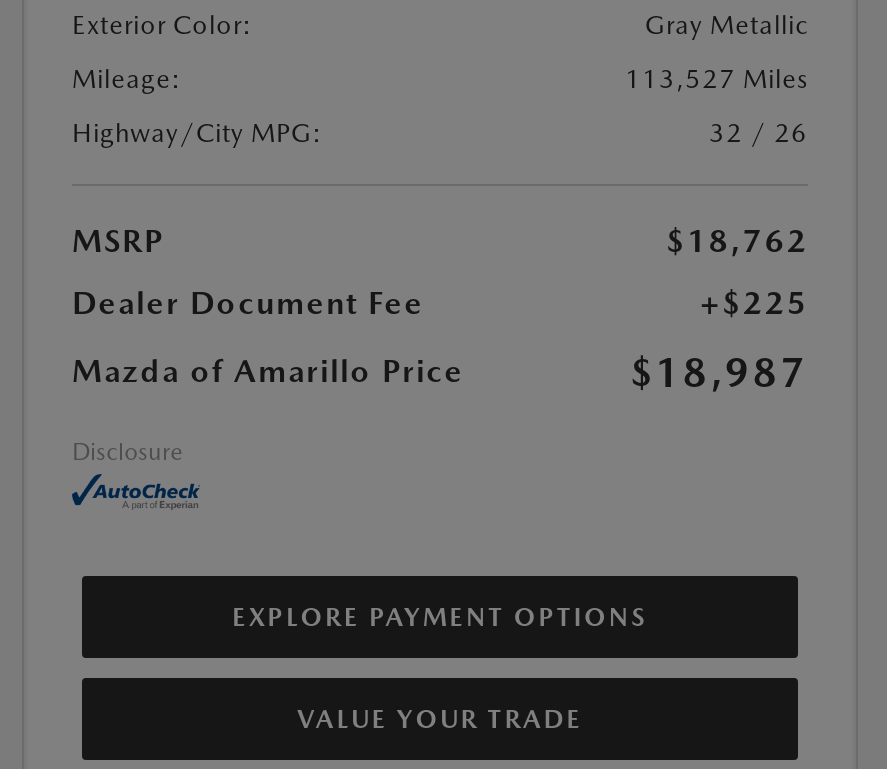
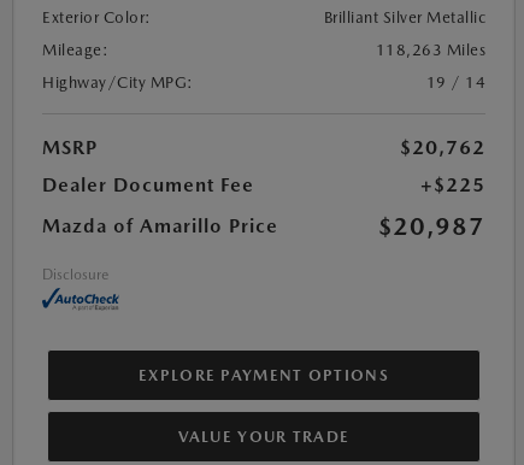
[645,10,808,40] Gray Metallic -> [323,9,485,27] Brilliant Silver Metallic
[625,64,808,94] 113,527 Miles -> [375,42,485,60] 118,263 Miles
[709,118,808,148] 32 / 26 -> [426,74,485,92] 19 / 14
[666,222,808,260] $18,762 -> [400,137,485,160] $20,762
[630,348,808,396] $18,987 -> [378,213,485,242] $20,987

